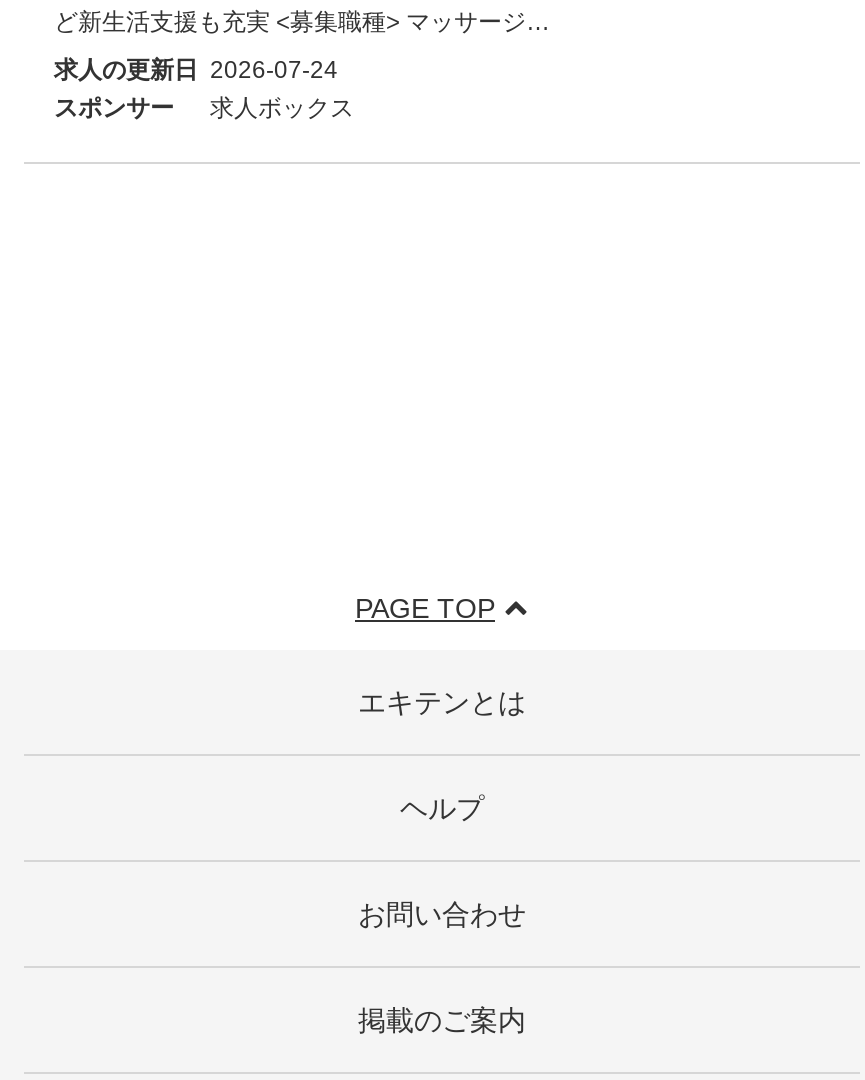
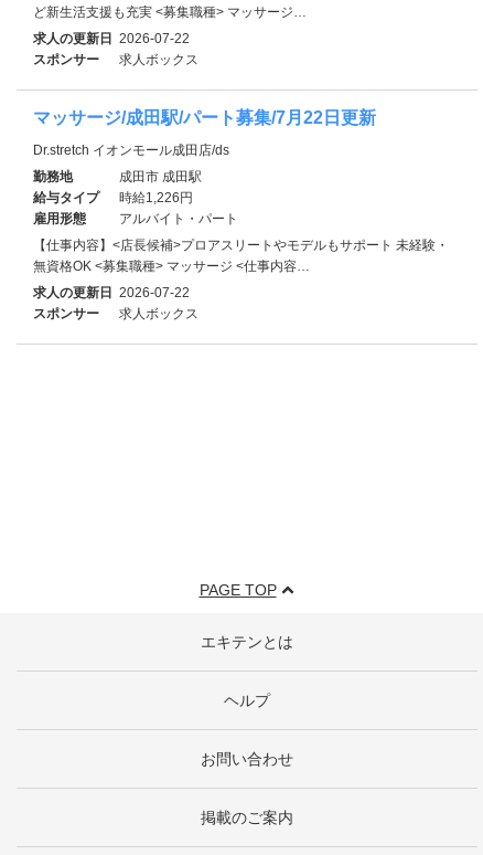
[54,55,338,83] 求人の更新日 2026-07-24 -> [33,31,449,300] 求人の更新日 2026-07-22 | スポンサー | 求人ボックス | マッサージ/成田駅/パート募集/7月22日更新 | Dr.stretch イオンモール成田店/ds | 勤務地 | 成田市 成田駅 | 給与タイプ | 時給1,226円 | 雇用形態 | アルバイト・パート | 【仕事内容】<店長候補>プロアスリートやモデルもサポート 未経験・ | 無資格OK <募集職種> マッサージ <仕事内容… | 求人の更新日 2026-07-22

